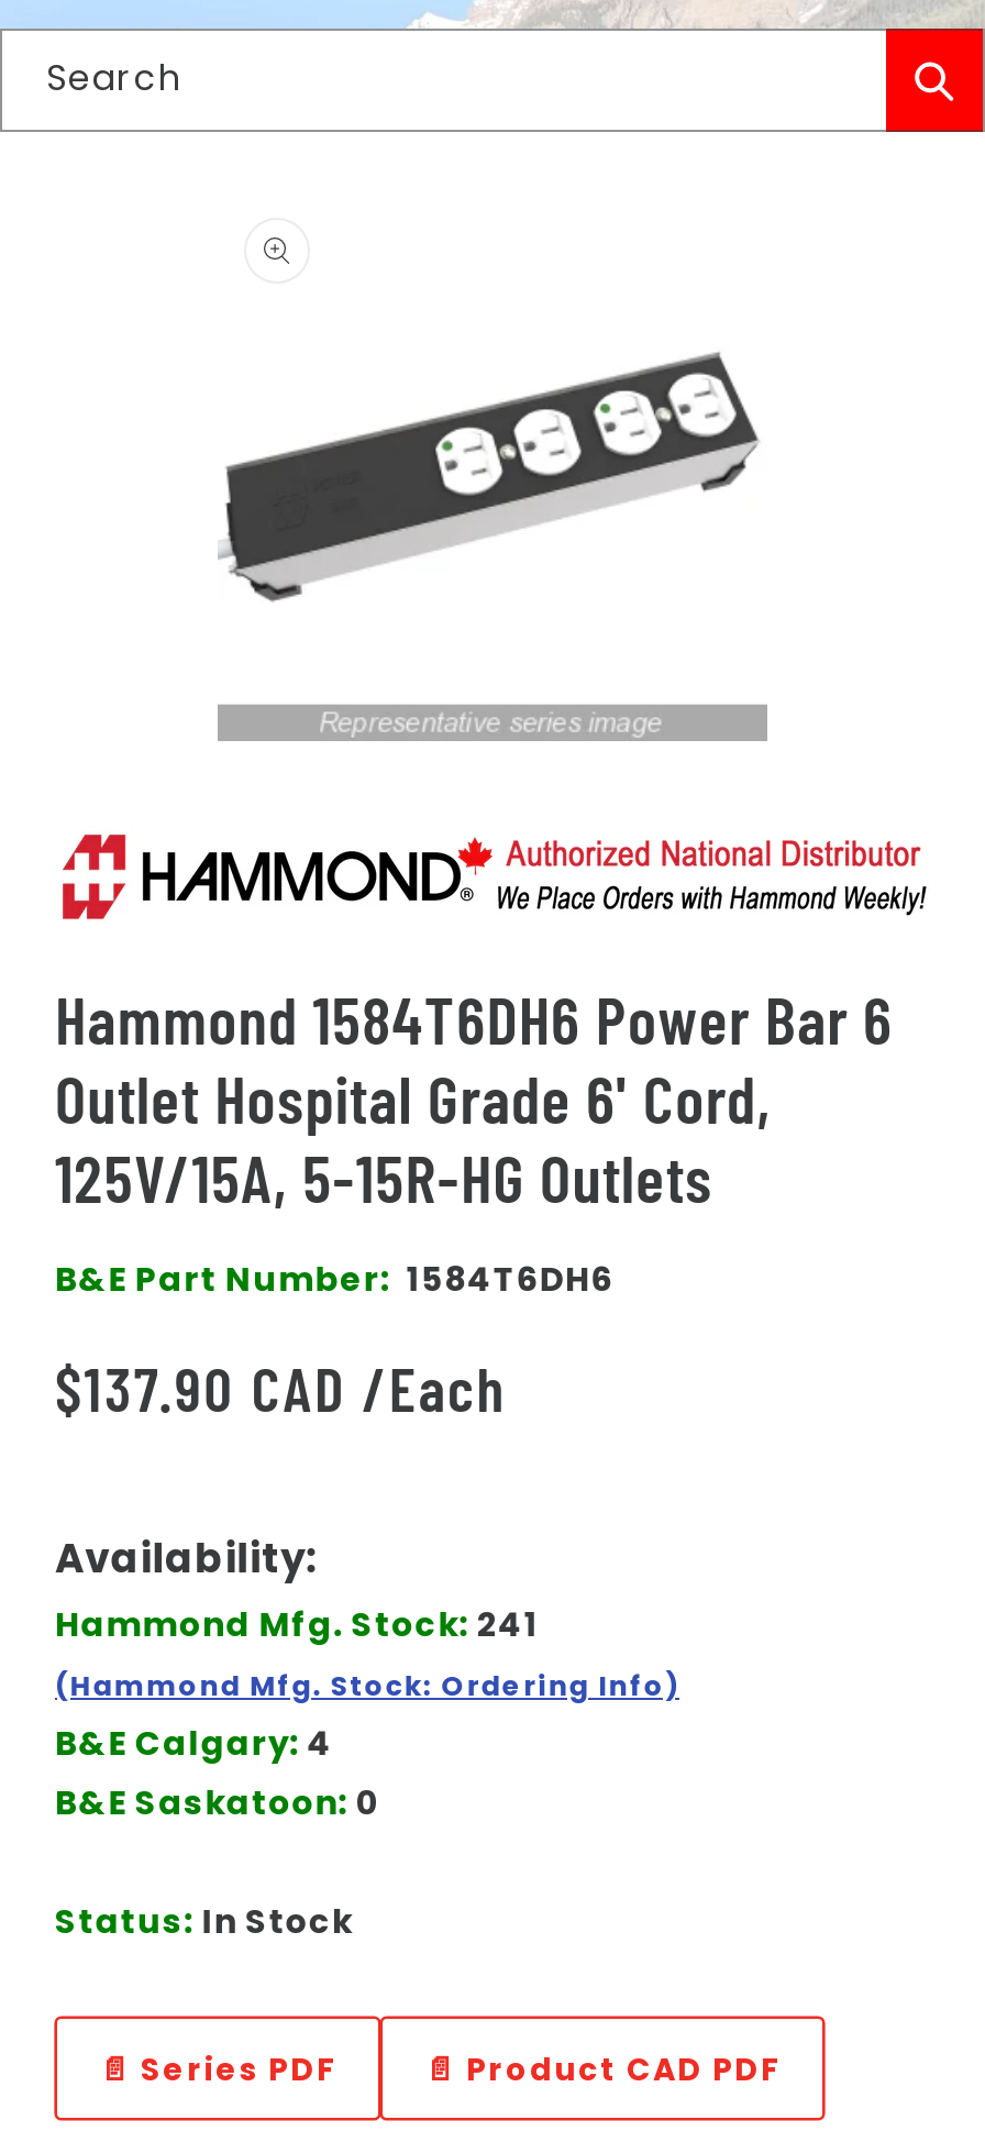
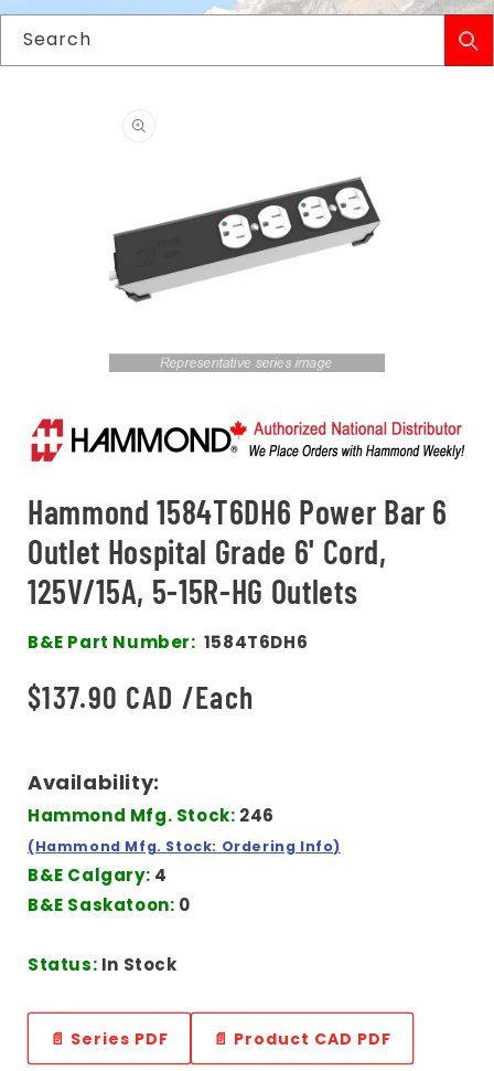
[55,1601,538,1647] Hammond Mfg. Stock: 241 -> [28,804,274,827] Hammond Mfg. Stock: 246

